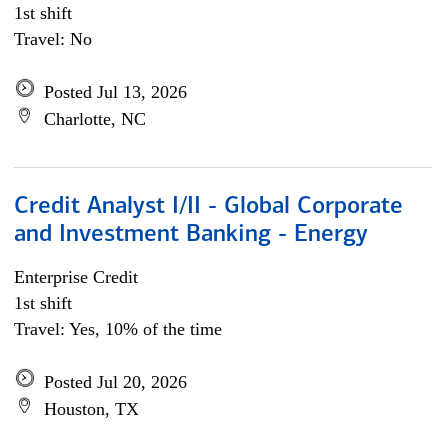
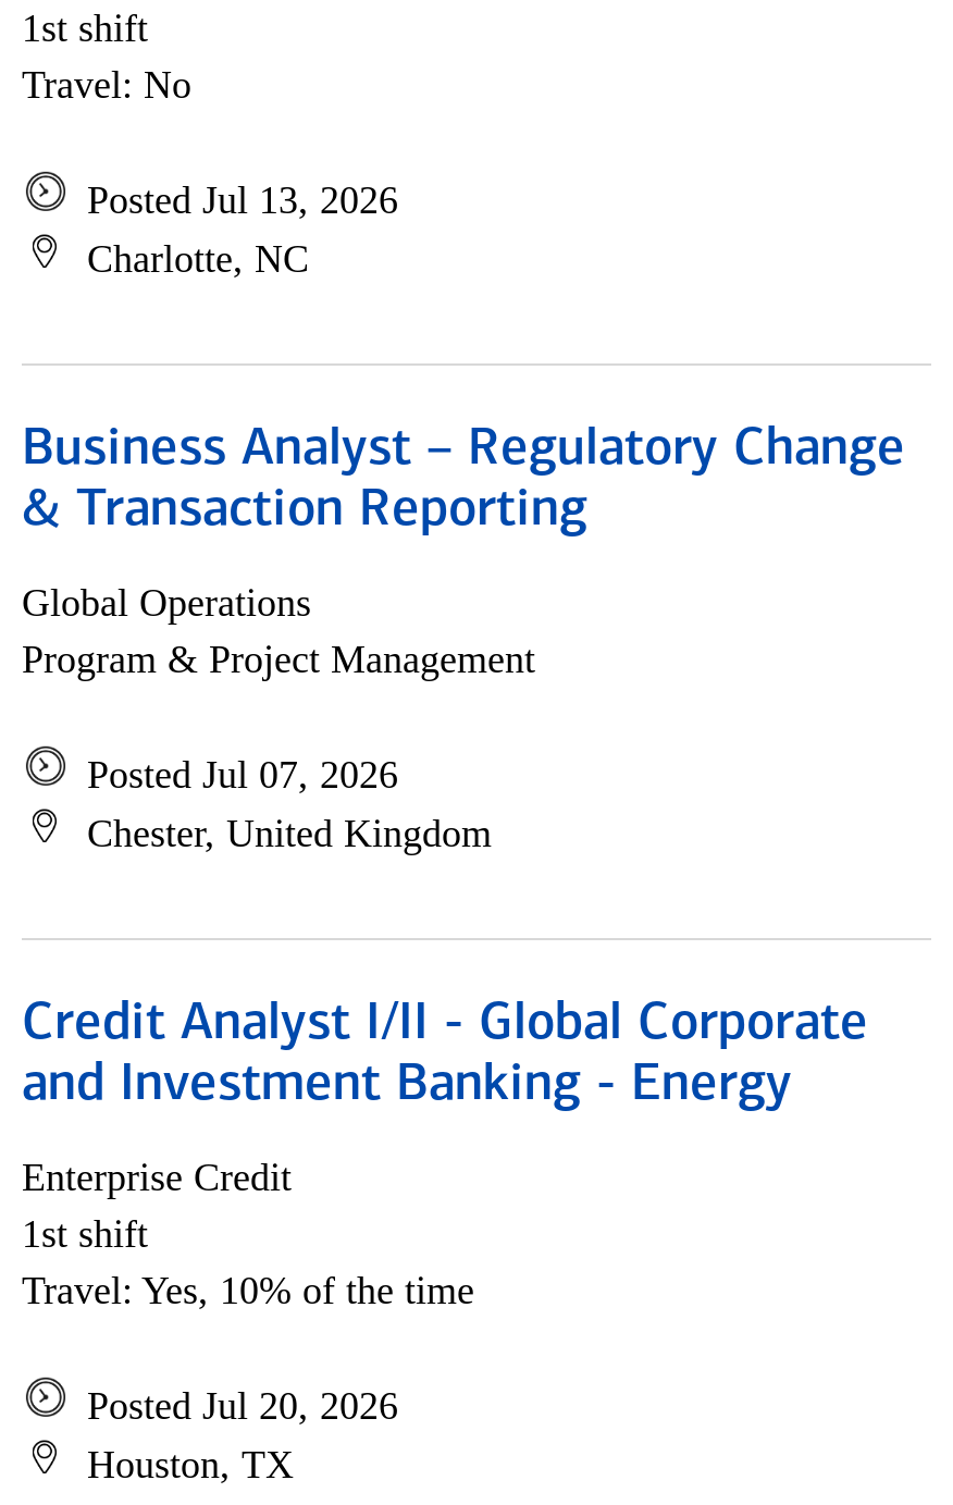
none -> [22,424,905,855] Business Analyst – Regulatory Change | & Transaction Reporting | Global Operations | Program & Project Management | Posted Jul 07, 2026 | Chester, United Kingdom

